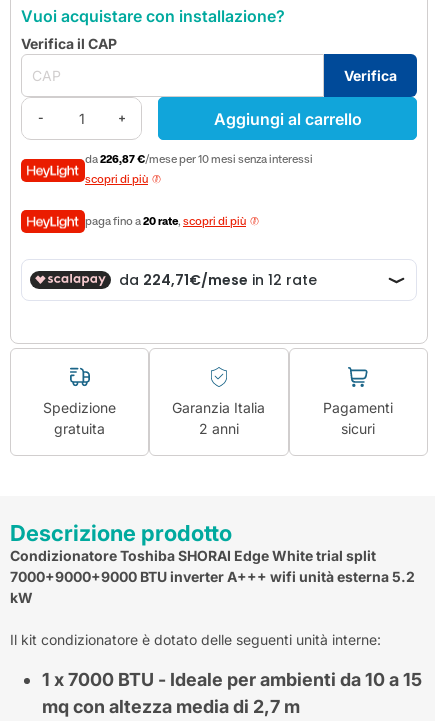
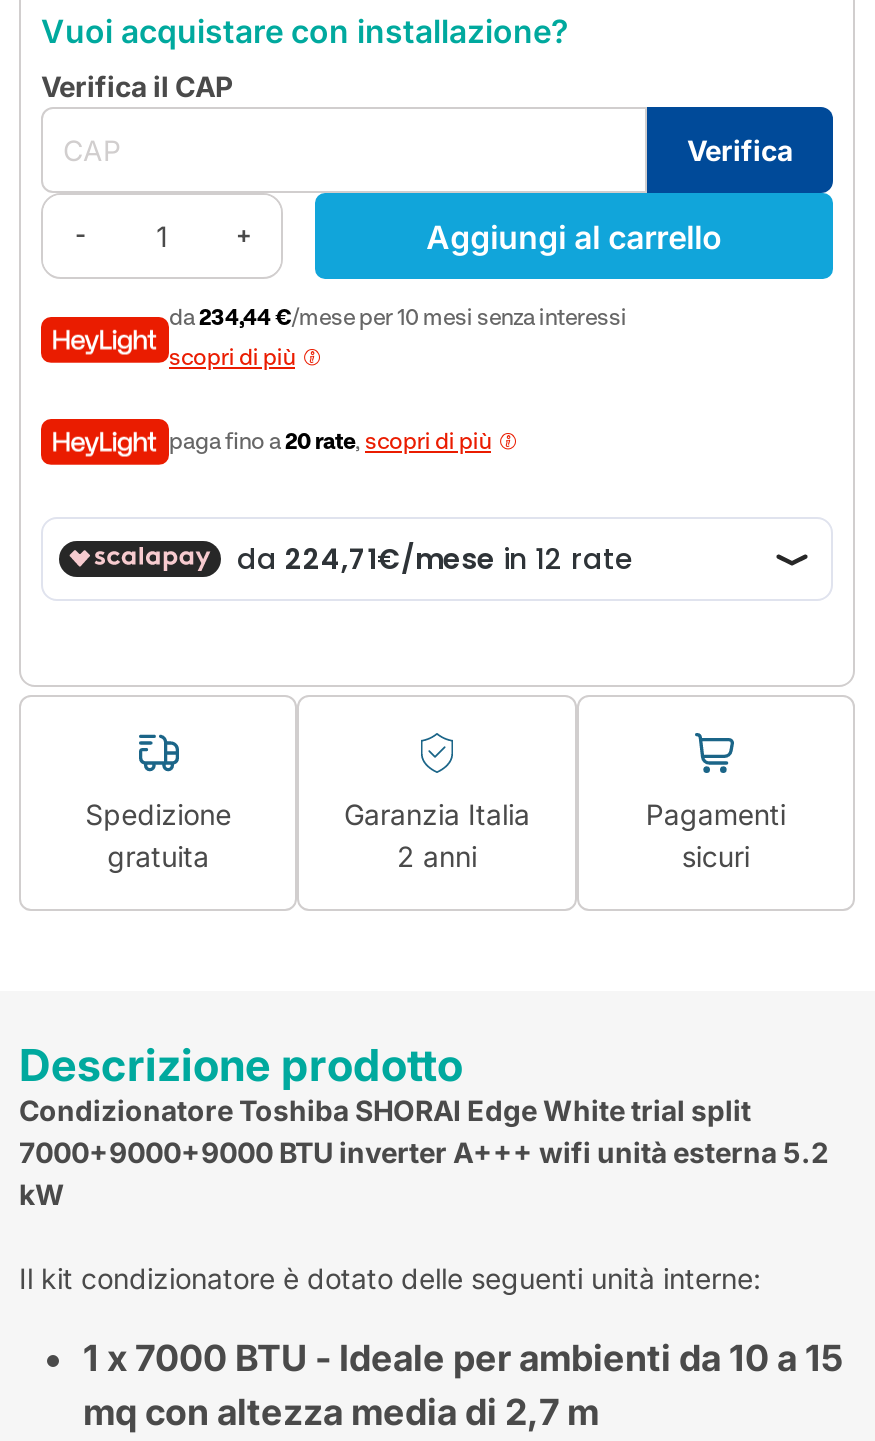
[85,154,313,165] da 226,87 €/mese per 10 mesi senza interessi -> [169,307,627,329] da 234,44 €/mese per 10 mesi senza interessi

